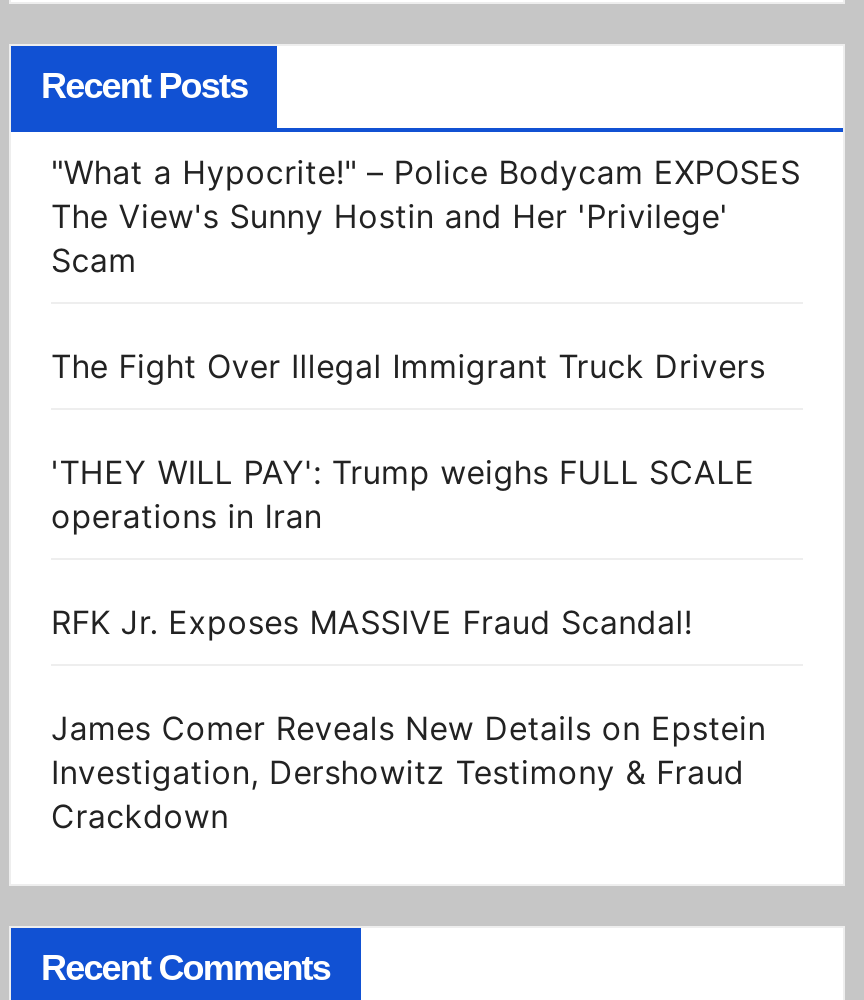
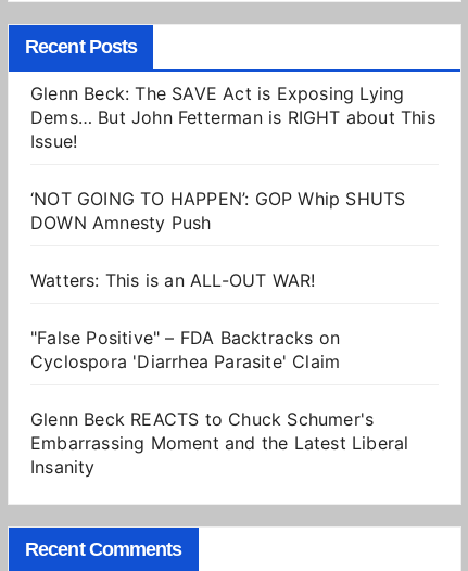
[51,153,801,281] "What a Hypocrite!" – Police Bodycam EXPOSES | The View's Sunny Hostin and Her 'Privilege' | Scam -> [30,83,435,152] Glenn Beck: The SAVE Act is Exposing Lying | Dems… But John Fetterman is RIGHT about This | Issue!
[51,347,765,387] The Fight Over Illegal Immigrant Truck Drivers -> [30,188,405,234] ‘NOT GOING TO HAPPEN’: GOP Whip SHUTS | DOWN Amnesty Push
[51,453,755,537] 'THEY WILL PAY': Trump weighs FULL SCALE | operations in Iran -> [30,270,315,291] Watters: This is an ALL-OUT WAR!
[51,603,692,643] RFK Jr. Exposes MASSIVE Fraud Scandal! -> [30,327,340,373] "False Positive" – FDA Backtracks on | Cyclospora 'Diarrhea Parasite' Claim
[51,709,766,837] James Comer Reveals New Details on Epstein | Investigation, Dershowitz Testimony & Fraud | Crackdown -> [30,409,409,478] Glenn Beck REACTS to Chuck Schumer's | Embarrassing Moment and the Latest Liberal | Insanity

